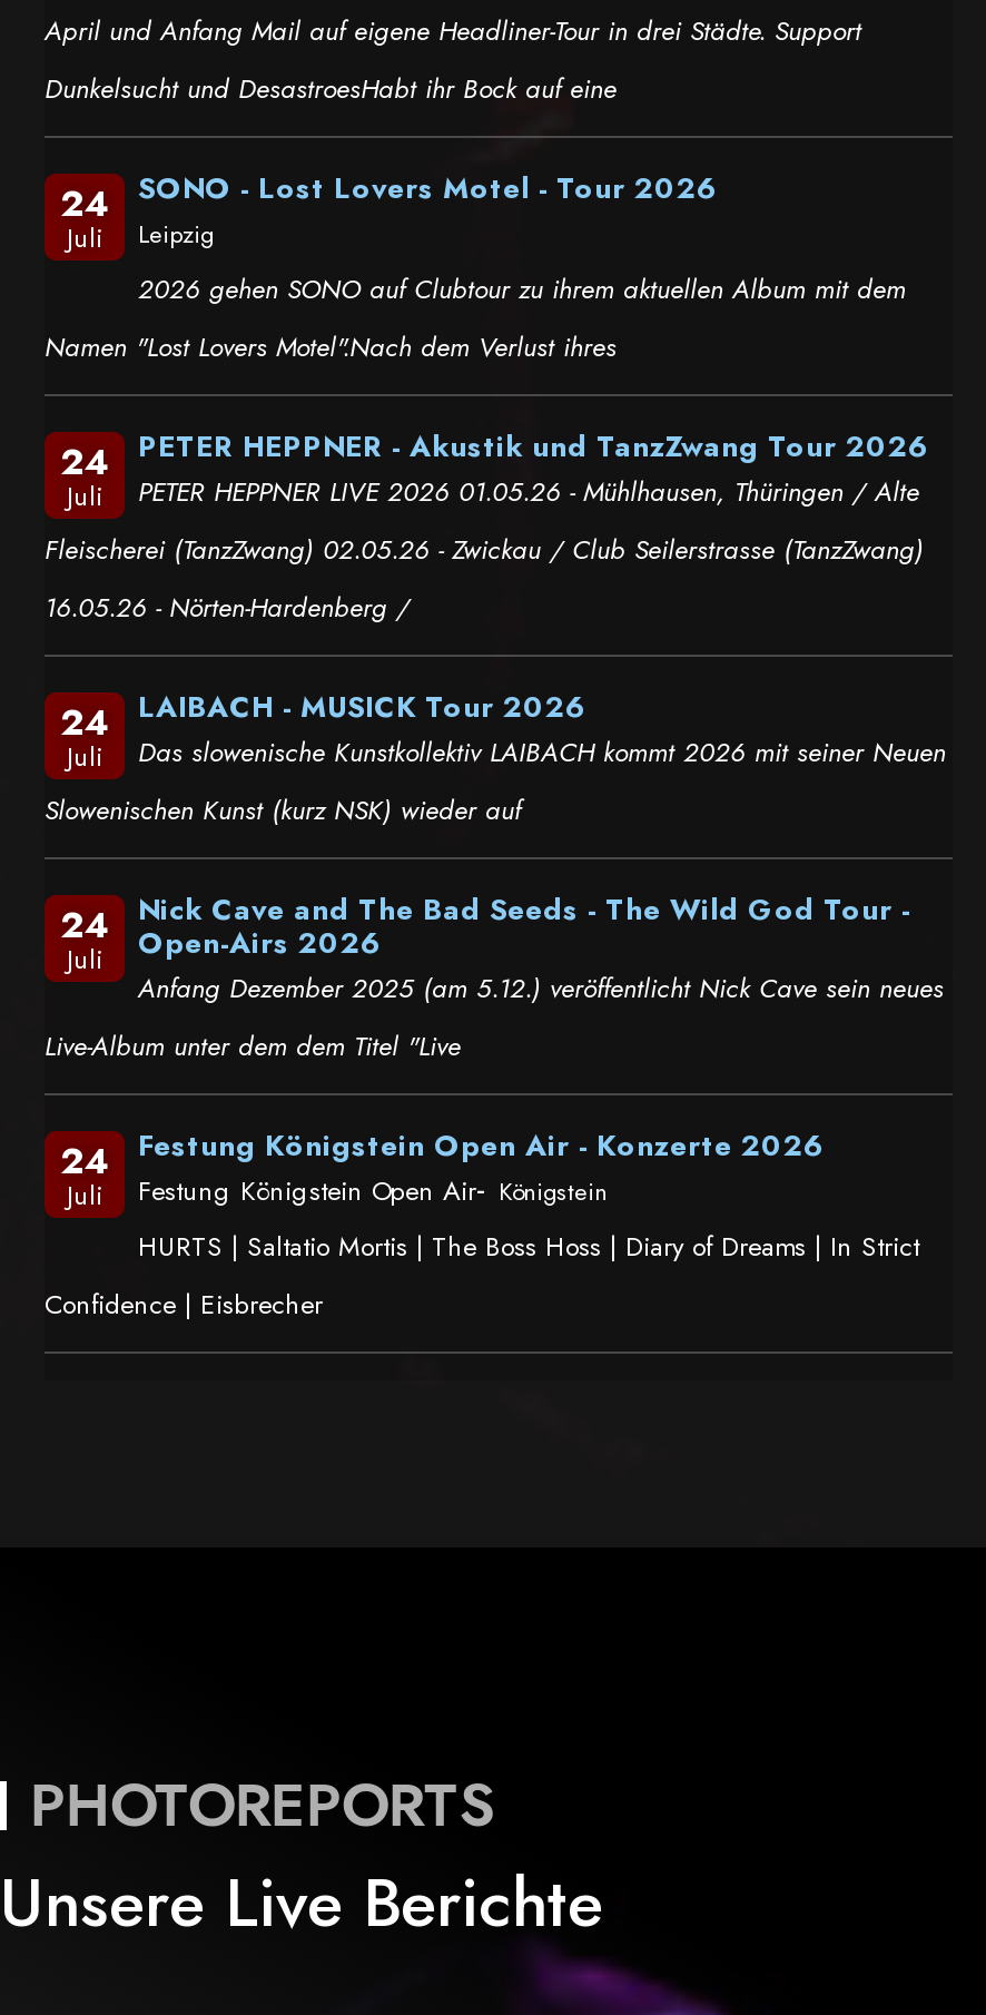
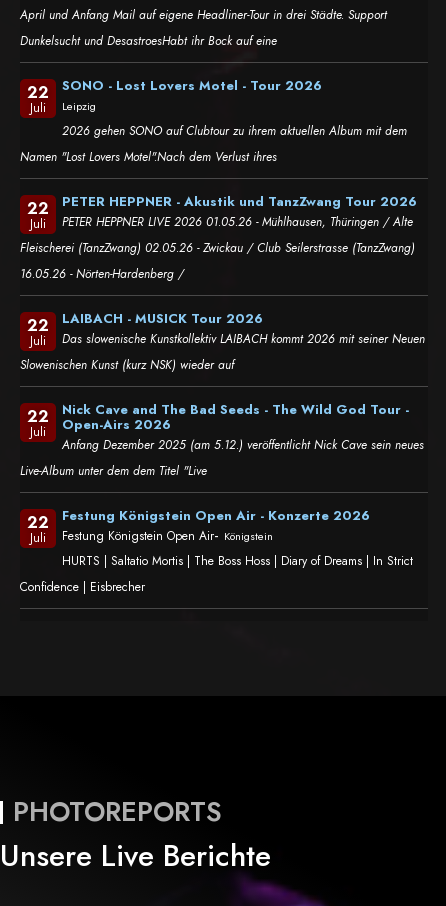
[60,167,717,230] 24 SONO - Lost Lovers Motel - Tour 2026 -> [27,76,322,104] 22 SONO - Lost Lovers Motel - Tour 2026
[60,425,928,488] 24 PETER HEPPNER - Akustik und TanzZwang Tour 2026 -> [27,192,417,220] 22 PETER HEPPNER - Akustik und TanzZwang Tour 2026
[60,686,585,749] 24 LAIBACH - MUSICK Tour 2026 -> [27,309,263,337] 22 LAIBACH - MUSICK Tour 2026
[60,888,910,981] 24 Juli Nick Cave and The Bad Seeds - The Wild God Tour - Open-Airs 2026 -> [27,400,409,441] 22 Juli Nick Cave and The Bad Seeds - The Wild God Tour - Open-Airs 2026
[60,1124,824,1188] 24 Festung Königstein Open Air - Konzerte 2026 -> [27,506,370,534] 22 Festung Königstein Open Air - Konzerte 2026

